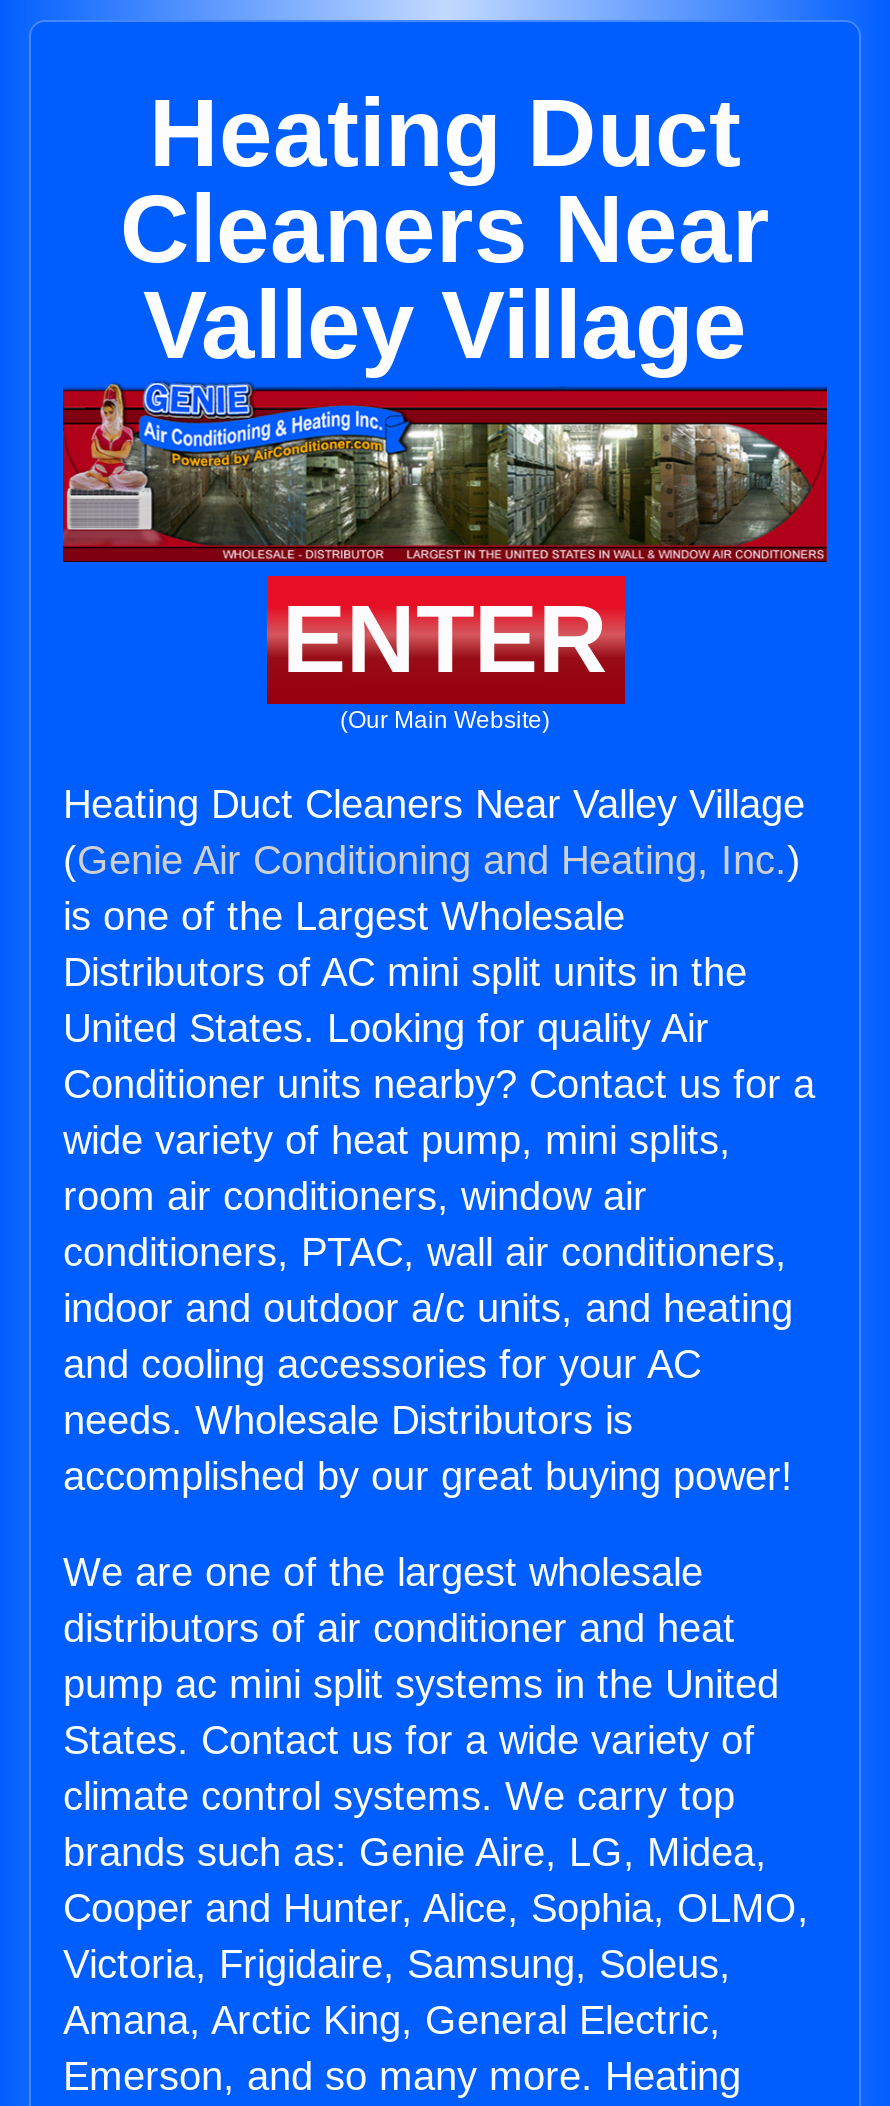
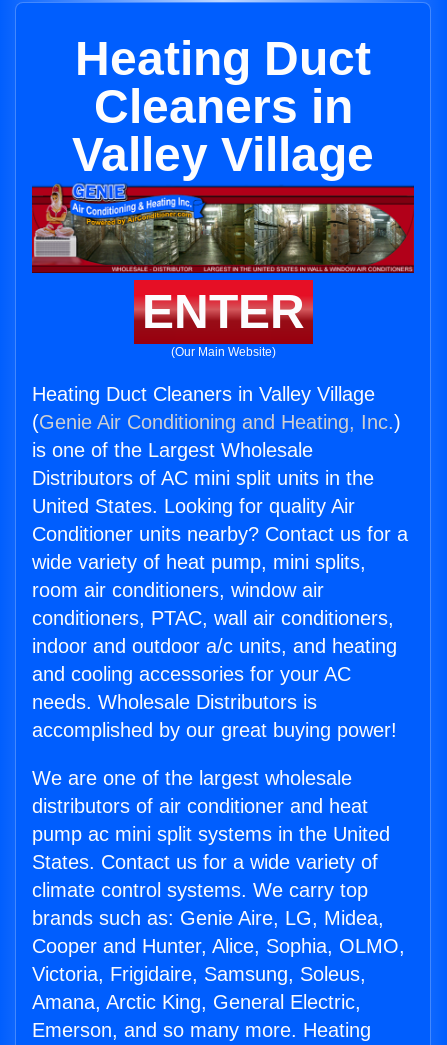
[120,176,770,282] Cleaners Near -> [93,80,352,133] Cleaners in
[63,782,805,826] Heating Duct Cleaners Near Valley Village -> [32,383,375,405] Heating Duct Cleaners in Valley Village

